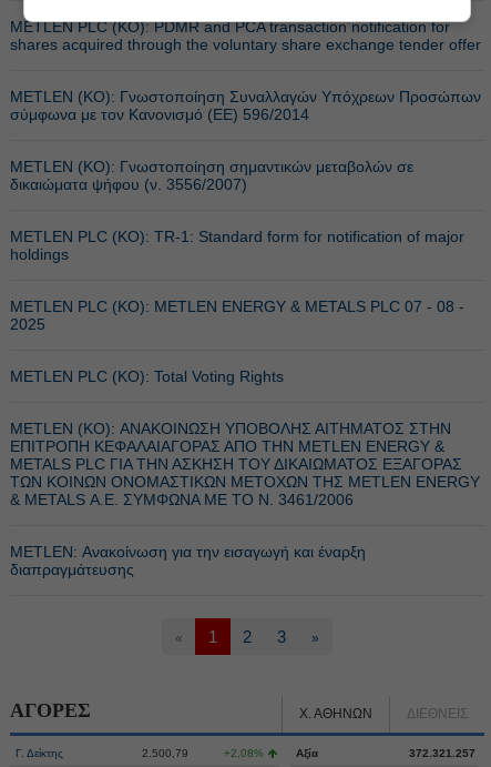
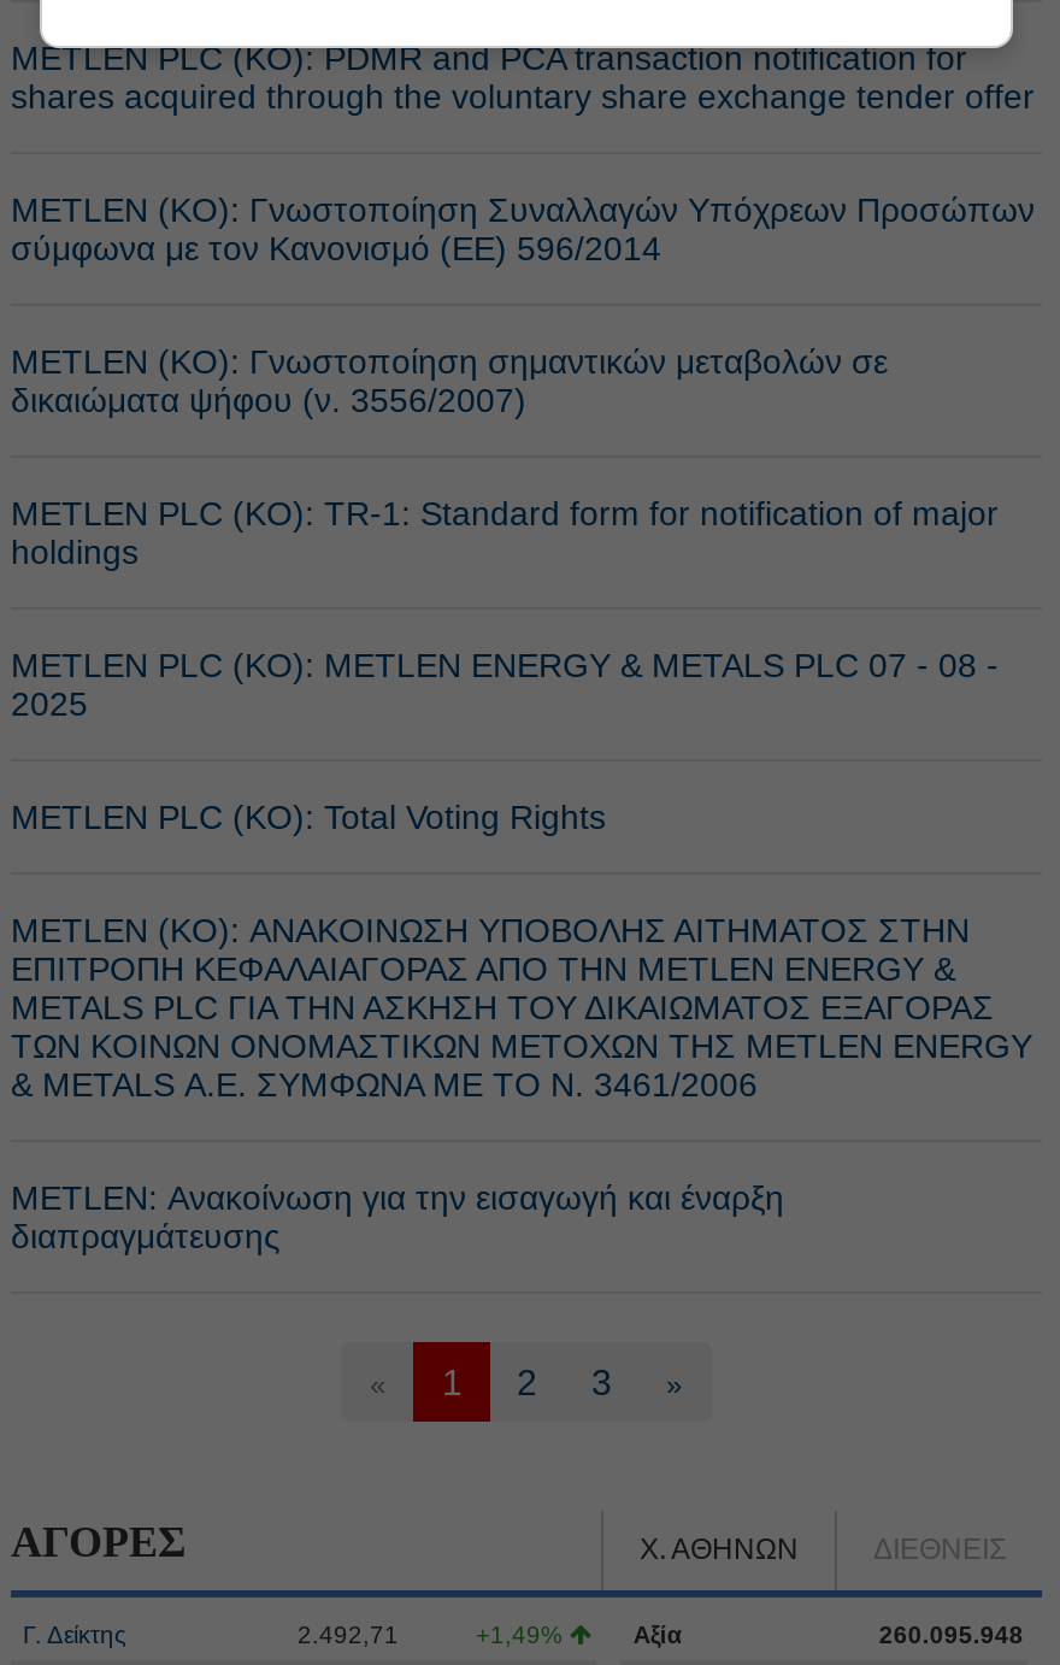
[142,747,188,759] 2.500,79 -> [298,1622,399,1648] 2.492,71
[224,747,267,759] +2,08% -> [476,1622,570,1648] +1,49%
[409,747,476,759] 372.321.257 -> [879,1622,1024,1648] 260.095.948

